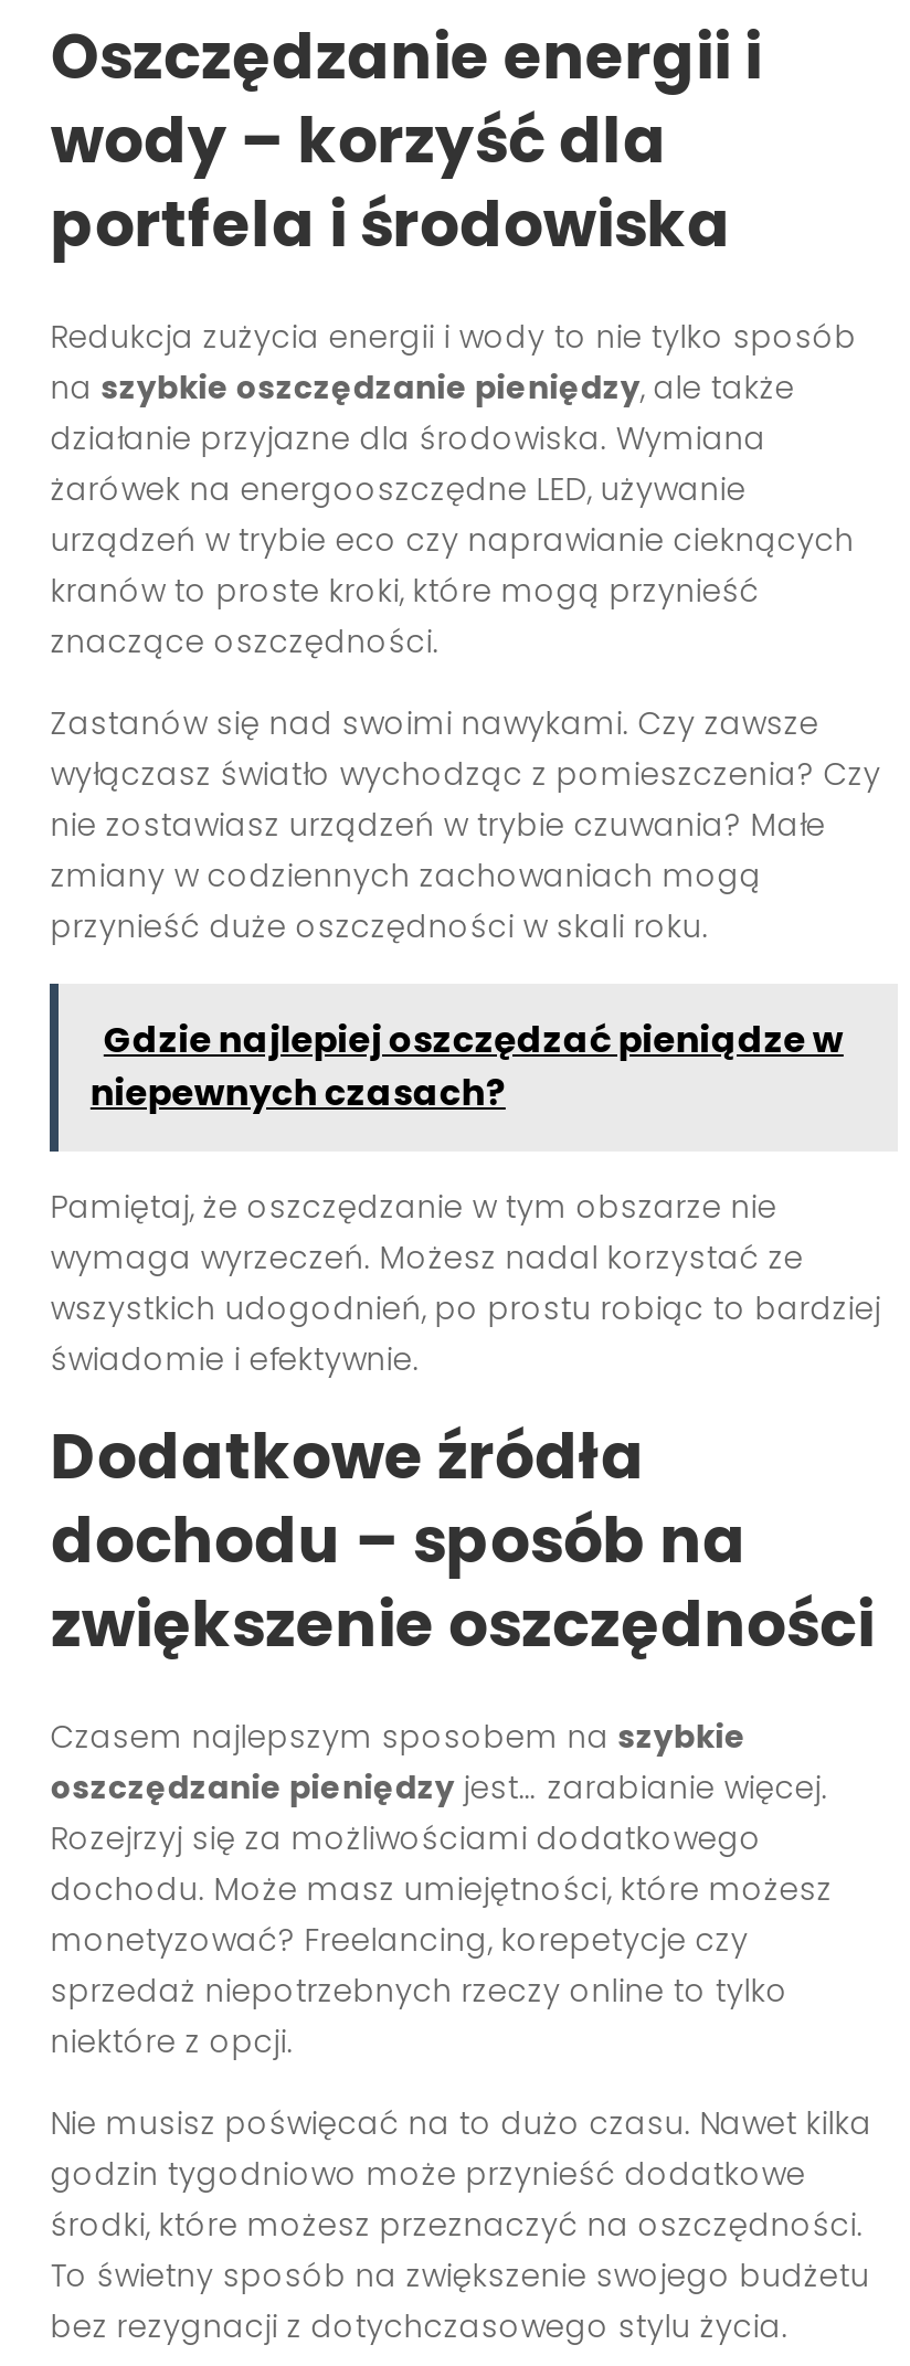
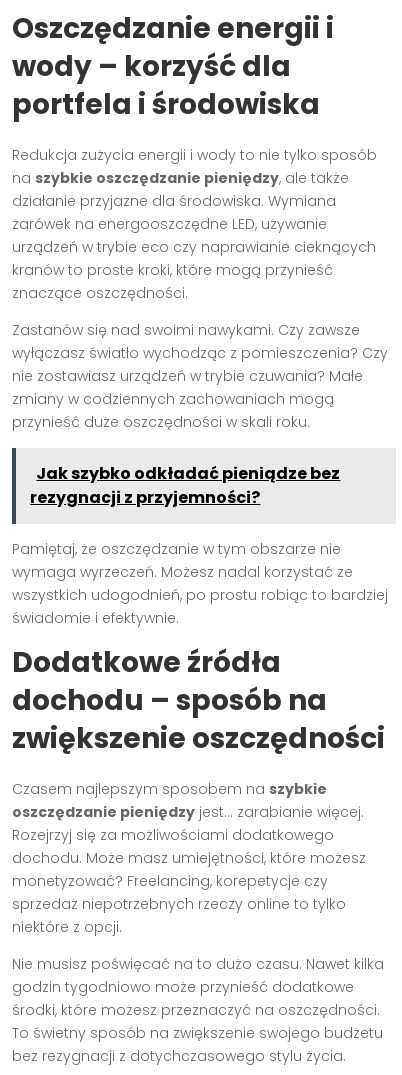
[90,1015,844,1119] Gdzie najlepiej oszczędzać pieniądze w | niepewnych czasach? -> [30,462,340,509] Jak szybko odkładać pieniądze bez | rezygnacji z przyjemności?

